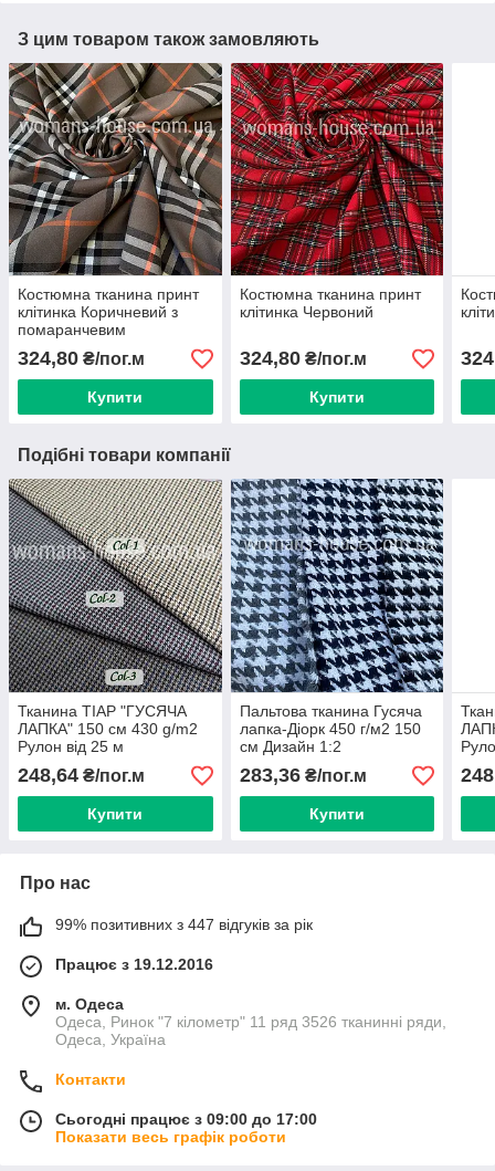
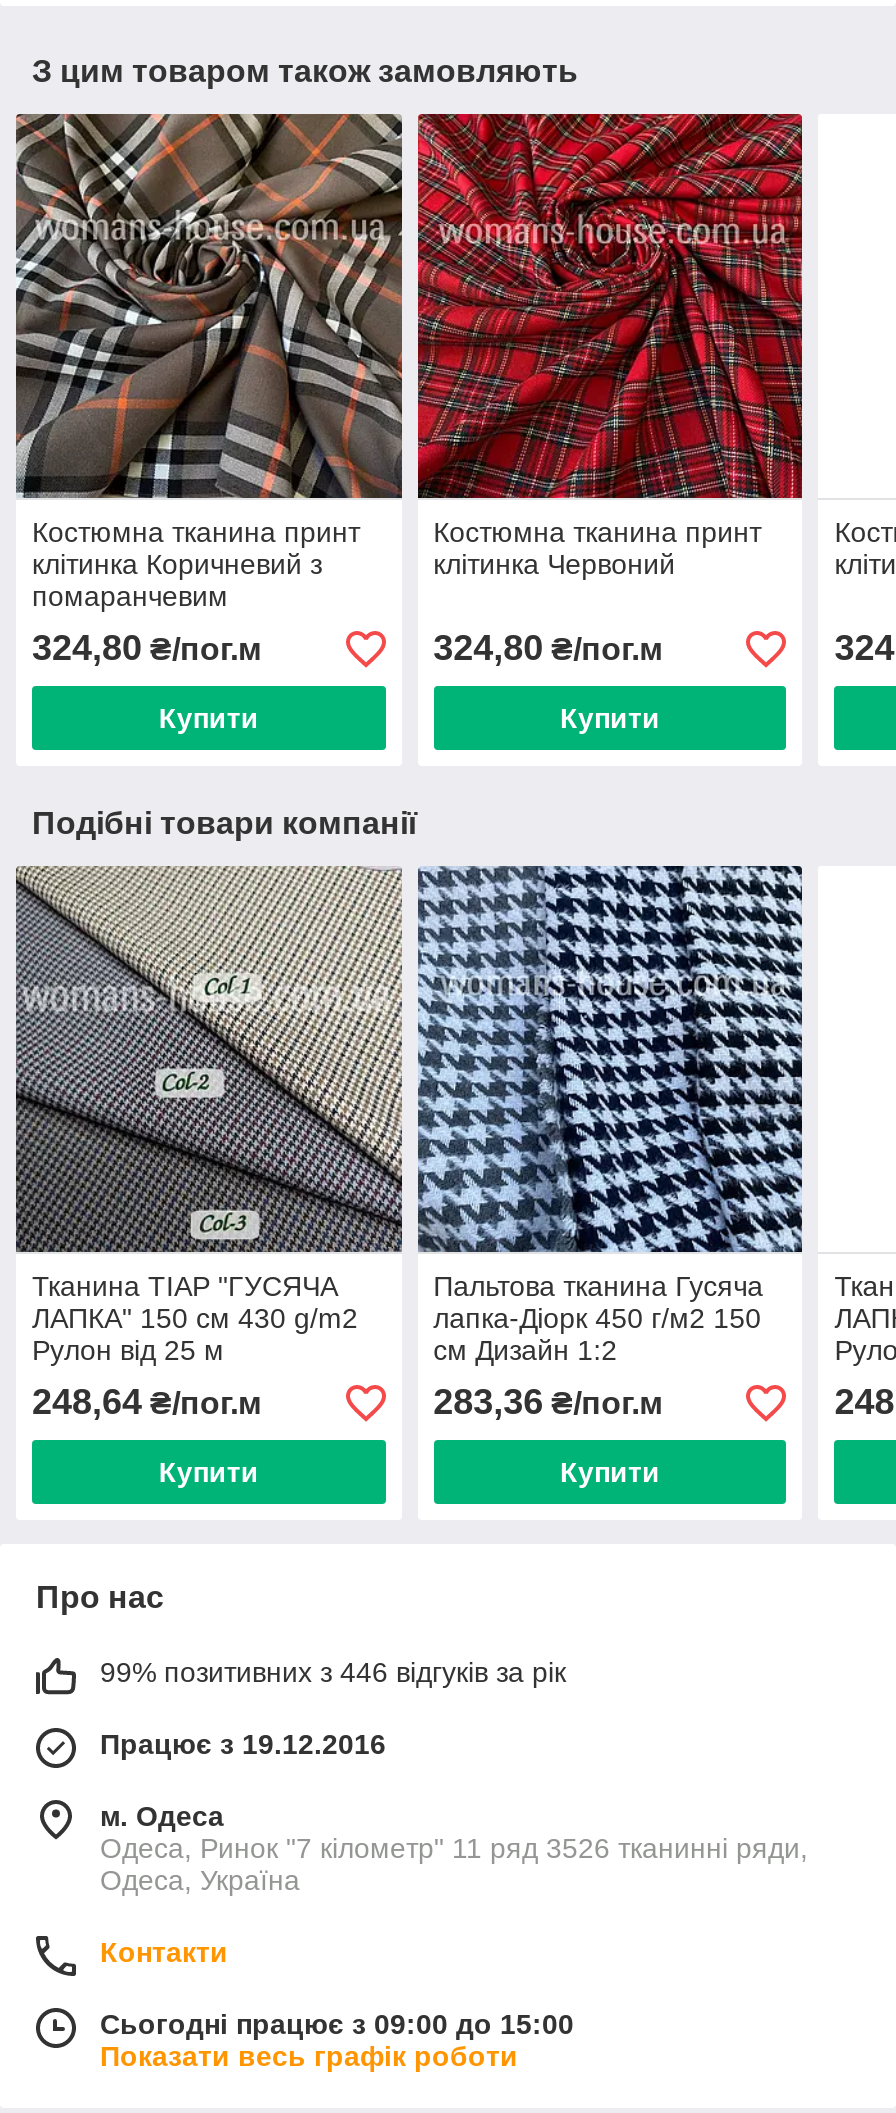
[55,916,313,933] 99% позитивних з 447 відгуків за рік -> [100,1656,566,1688] 99% позитивних з 446 відгуків за рік
[55,1110,317,1128] Сьогодні працює з 09:00 до 17:00 -> [100,2008,574,2040] Сьогодні працює з 09:00 до 15:00

